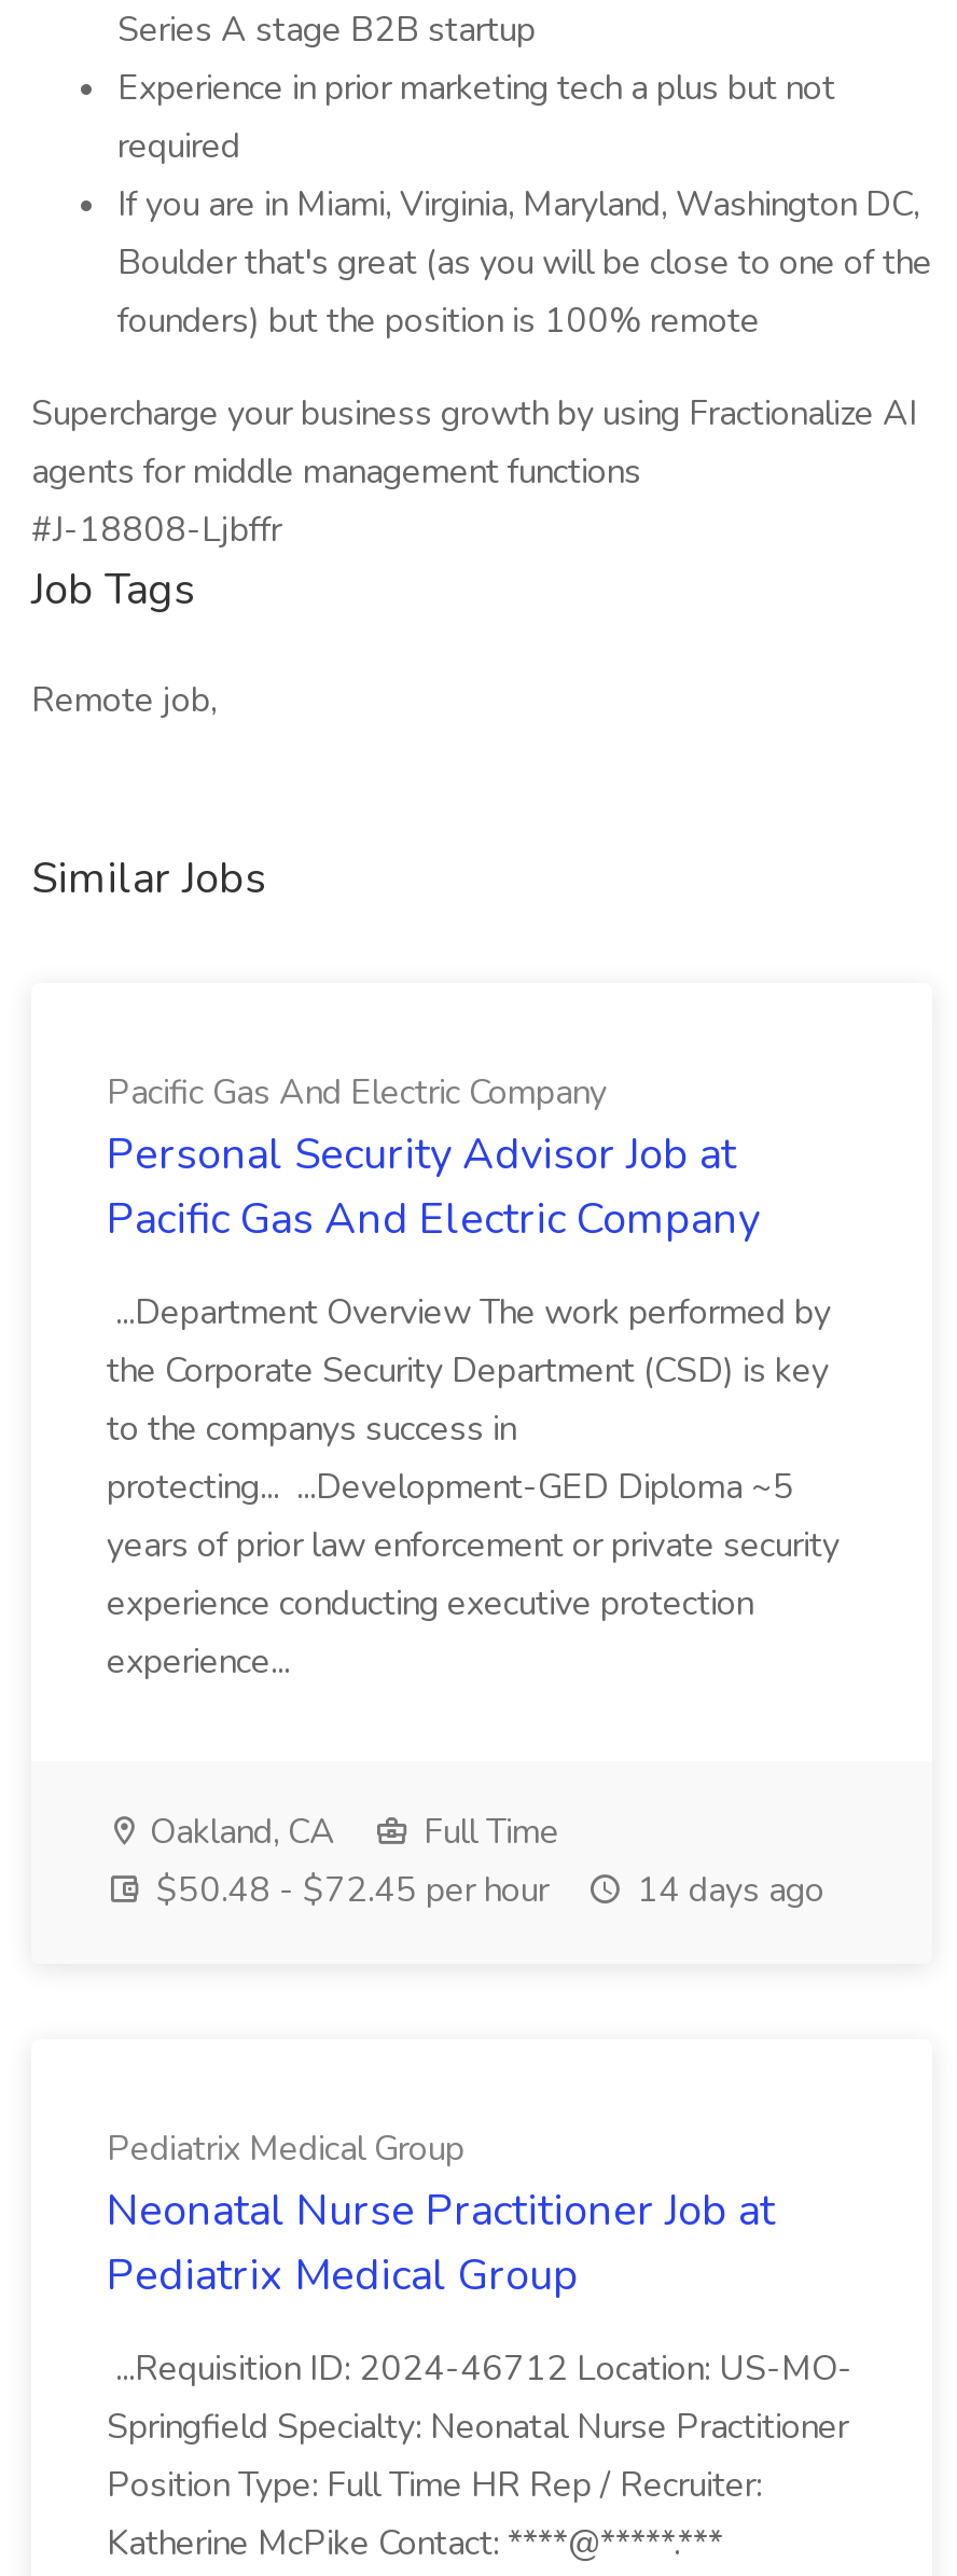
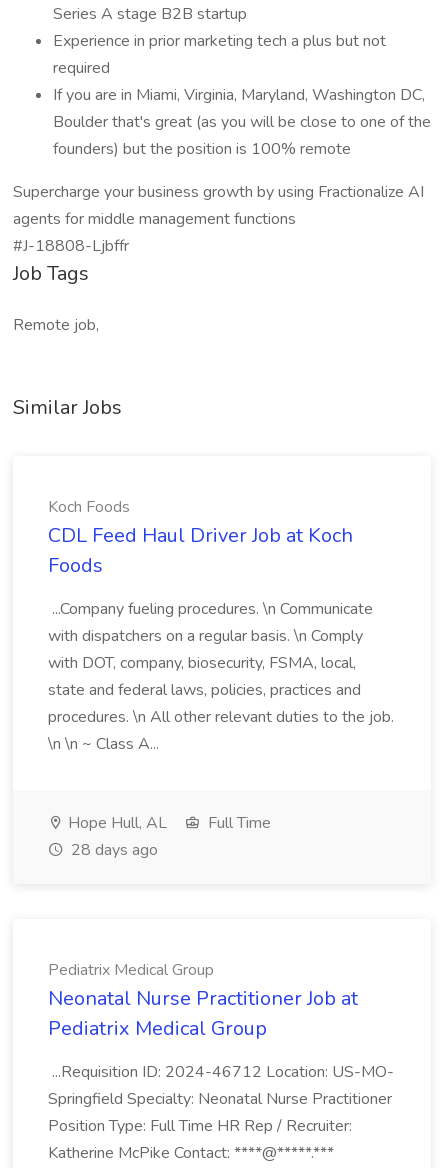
[107,1069,760,1248] Pacific Gas And Electric Company | Personal Security Advisor Job at | Pacific Gas And Electric Company -> [48,496,353,579] Koch Foods | CDL Feed Haul Driver Job at Koch | Foods
[107,1289,840,1686] ...Department Overview The work performed by | the Corporate Security Department (CSD) is key | to the companys success in | protecting... ...Development-GED Diploma ~5 | years of prior law enforcement or private security | experience conducting executive protection | experience... -> [48,598,394,755] ...Company fueling procedures. \n Communicate | with dispatchers on a regular basis. \n Comply | with DOT, company, biosecurity, FSMA, local, | state and federal laws, policies, practices and | procedures. \n All other relevant duties to the job. | \n \n ~ Class A...
[141,1809,335,1856] Oakland, CA -> [64,812,167,834] Hope Hull, AL
[148,1867,824,1914] $50.48 - $72.45 per hour | 14 days ago -> [67,839,158,861] 28 days ago

